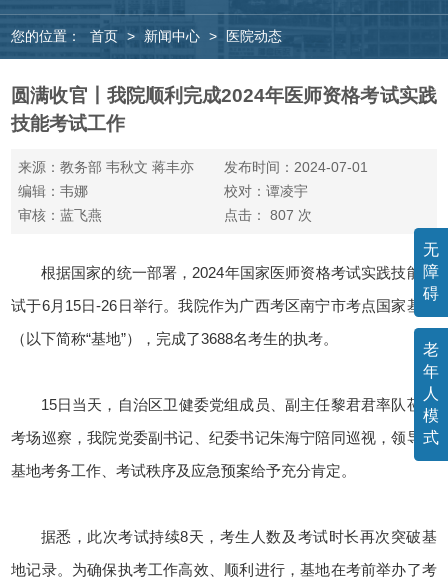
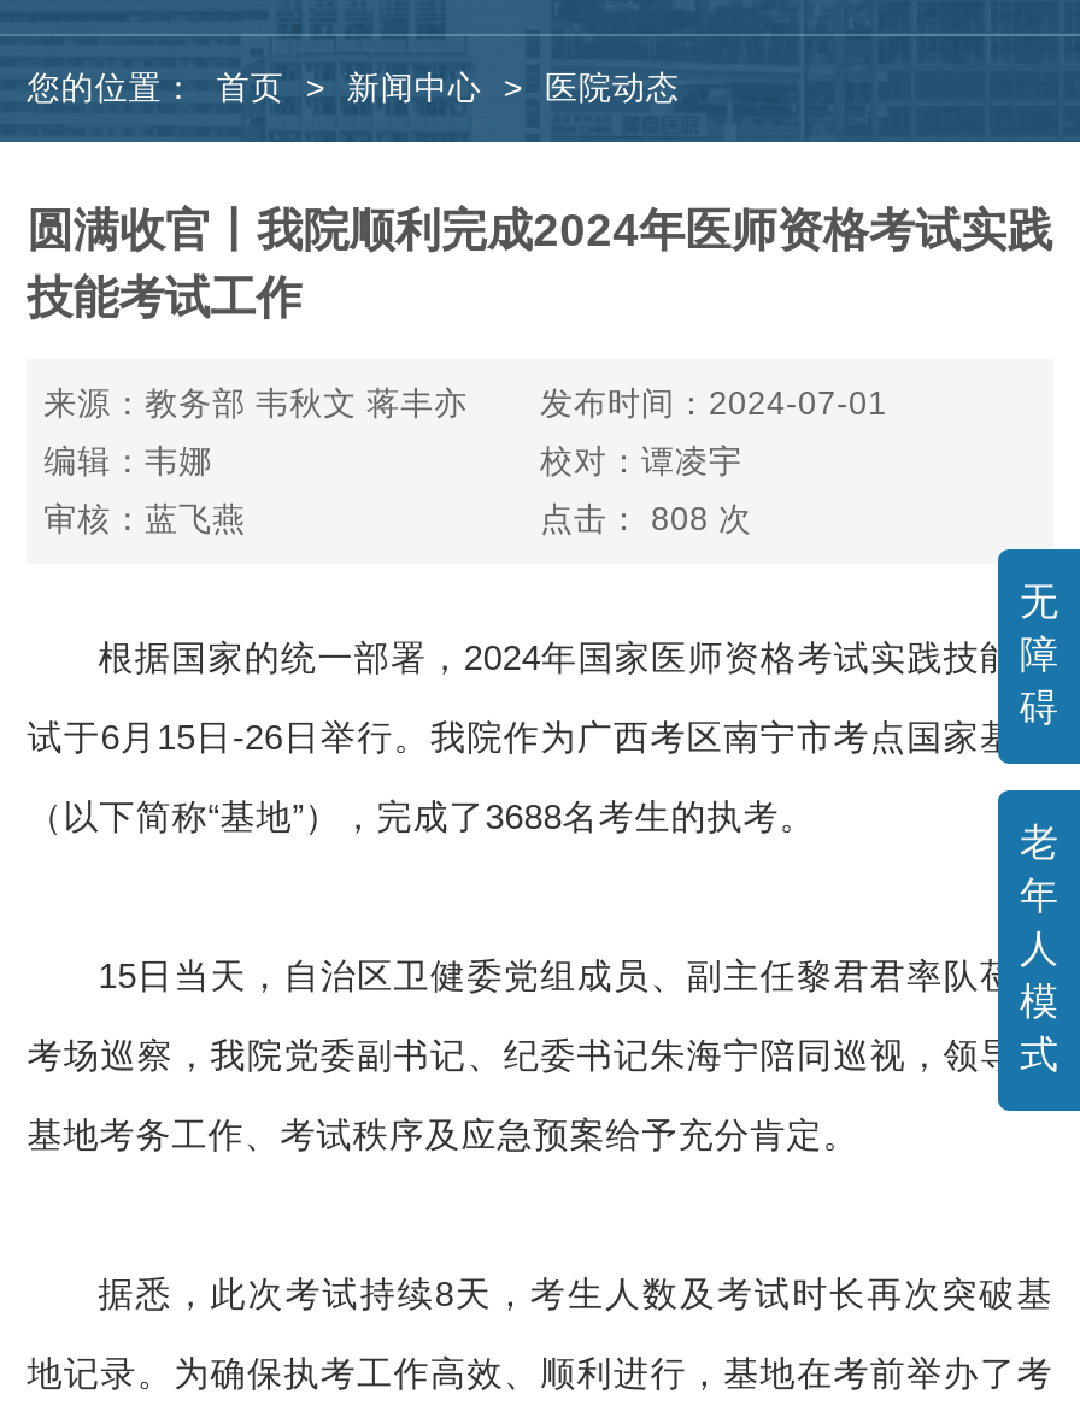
[224,208,312,223] 点击：807次 -> [540,500,752,536] 点击：808次

